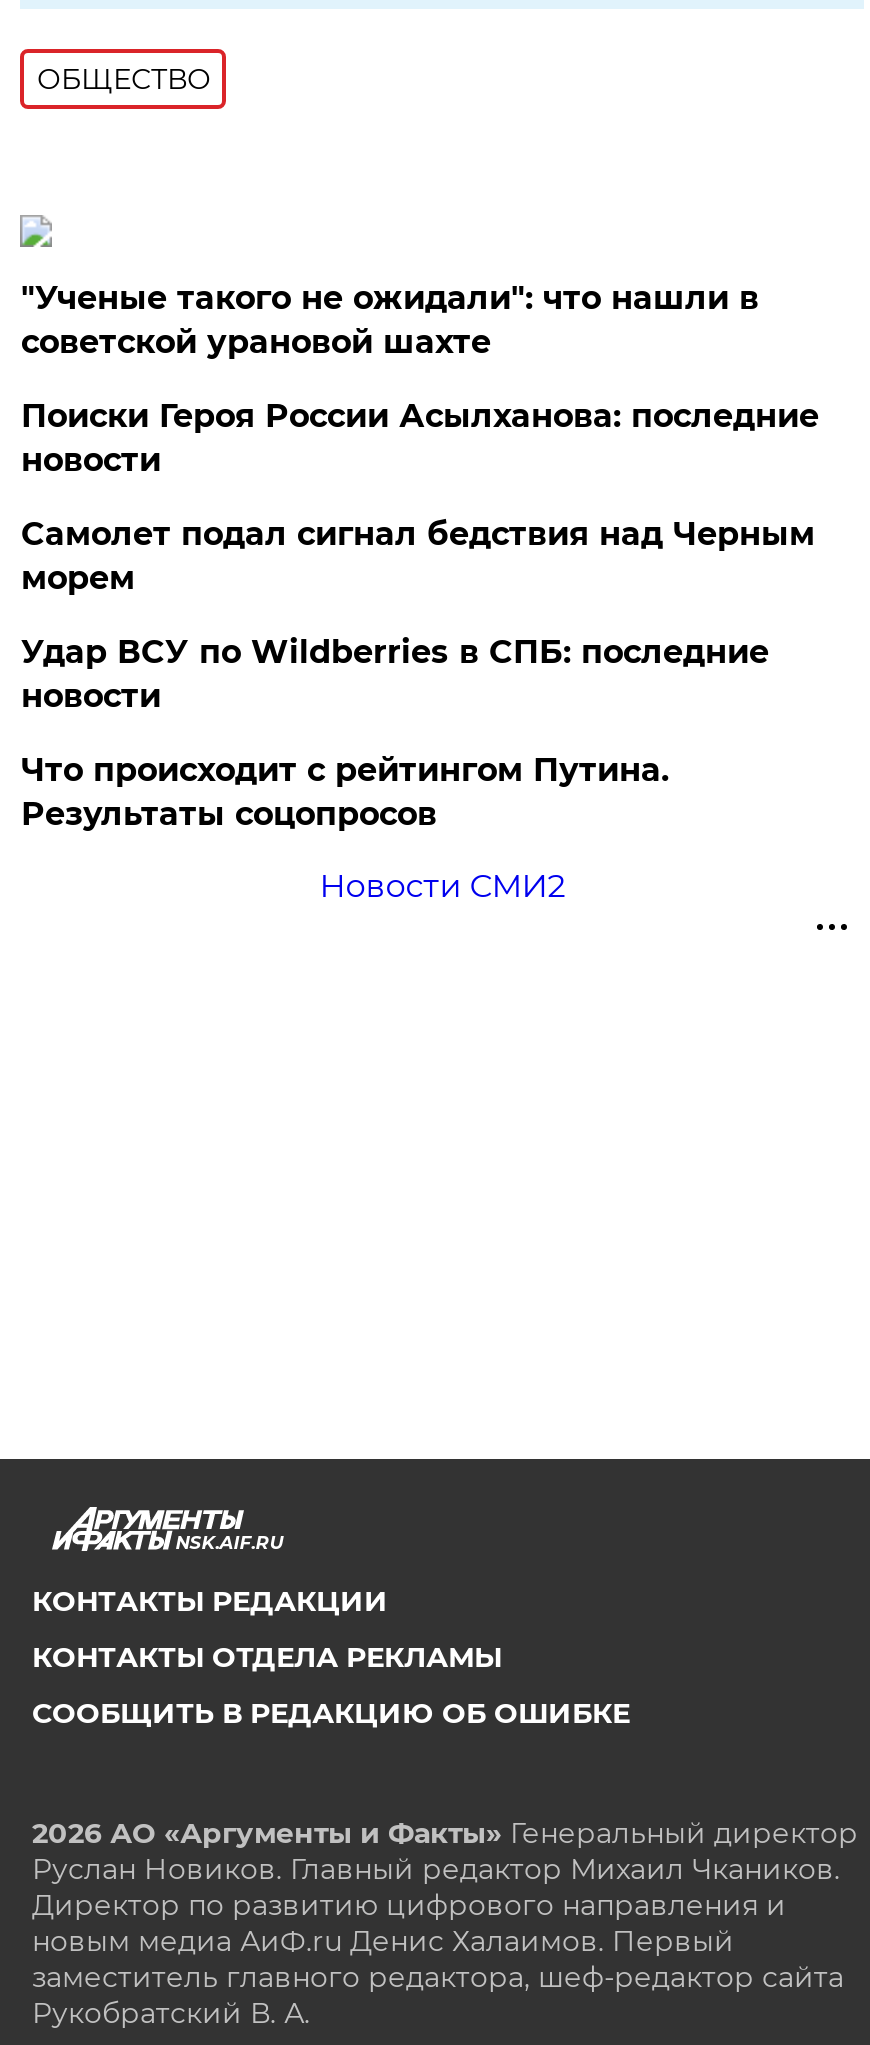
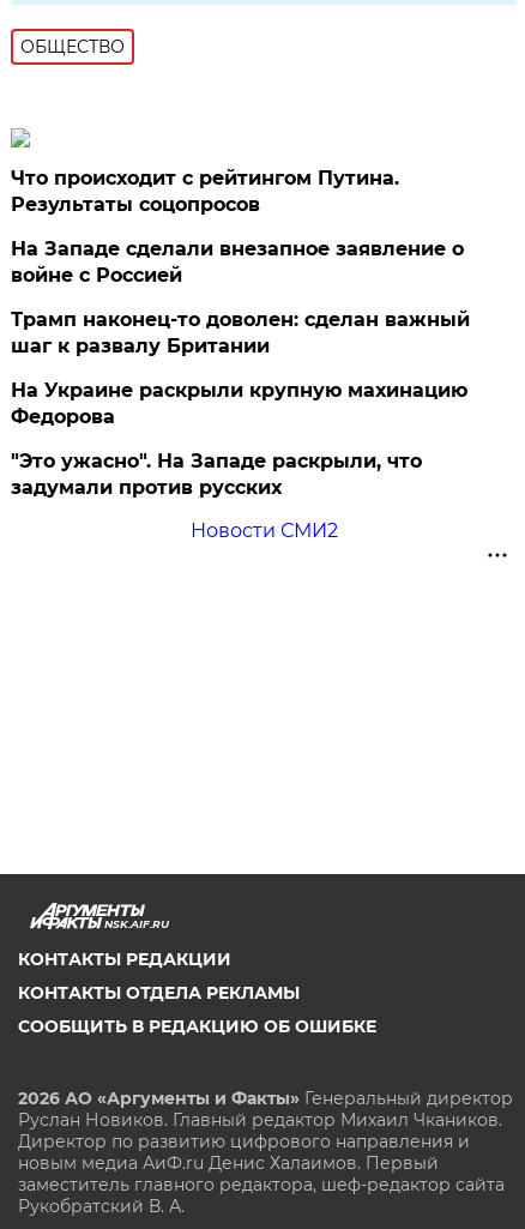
[21,279,819,715] "Ученые такого не ожидали": что нашли в | советской урановой шахте | Поиски Героя России Асылханова: последние | новости | Самолет подал сигнал бедствия над Черным | морем | Удар ВСУ по Wildberries в СПБ: последние | новости -> none
moved [21,751,669,833] -> [11,167,400,216]: Что происходит с рейтингом Путина. | Результаты соцопросов
none -> [11,237,470,499] На Западе сделали внезапное заявление о | войне с Россией | Трамп наконец-то доволен: сделан важный | шаг к развалу Британии | На Украине раскрыли крупную махинацию | Федорова | "Это ужасно". На Западе раскрыли, что | задумали против русских

